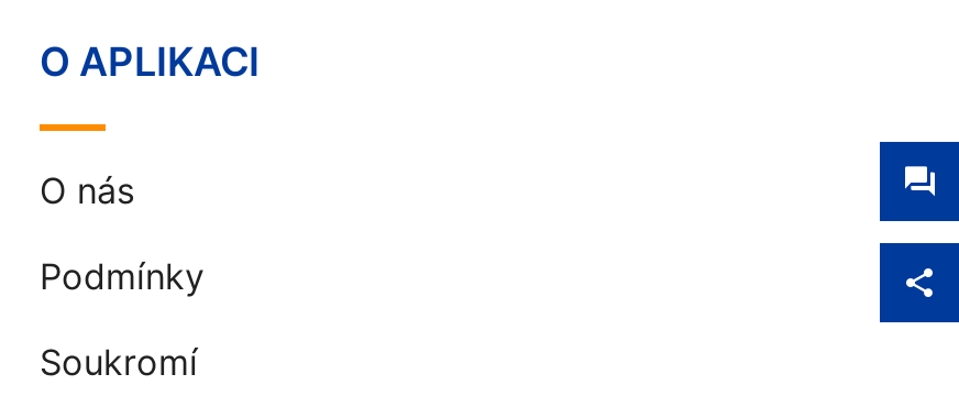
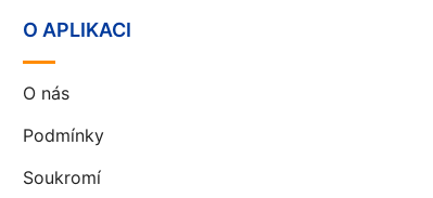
[878,140,952,223] [image] -> none
[878,241,952,324] [image] -> none

